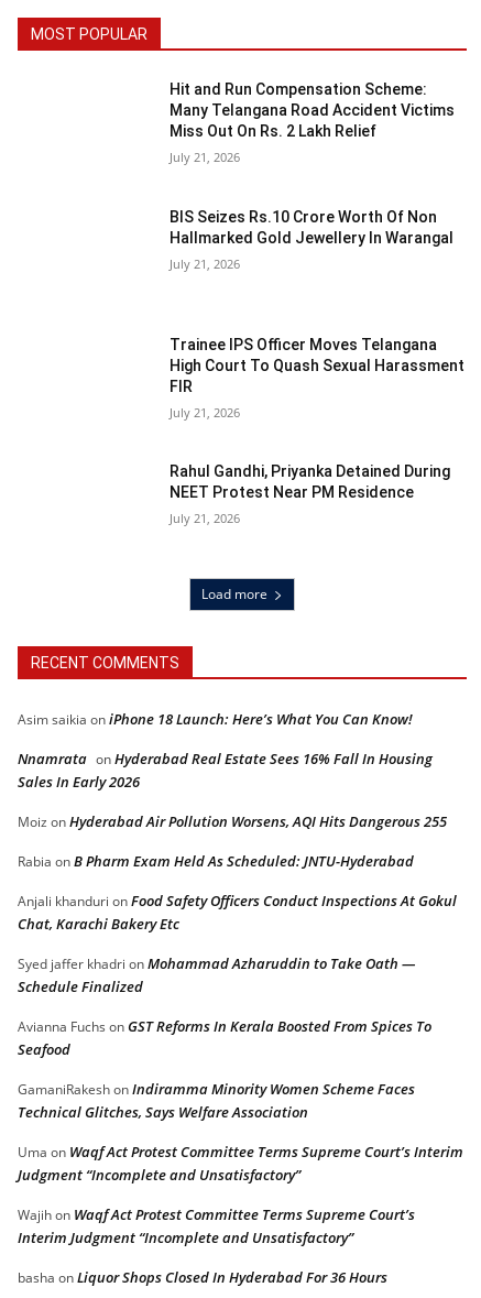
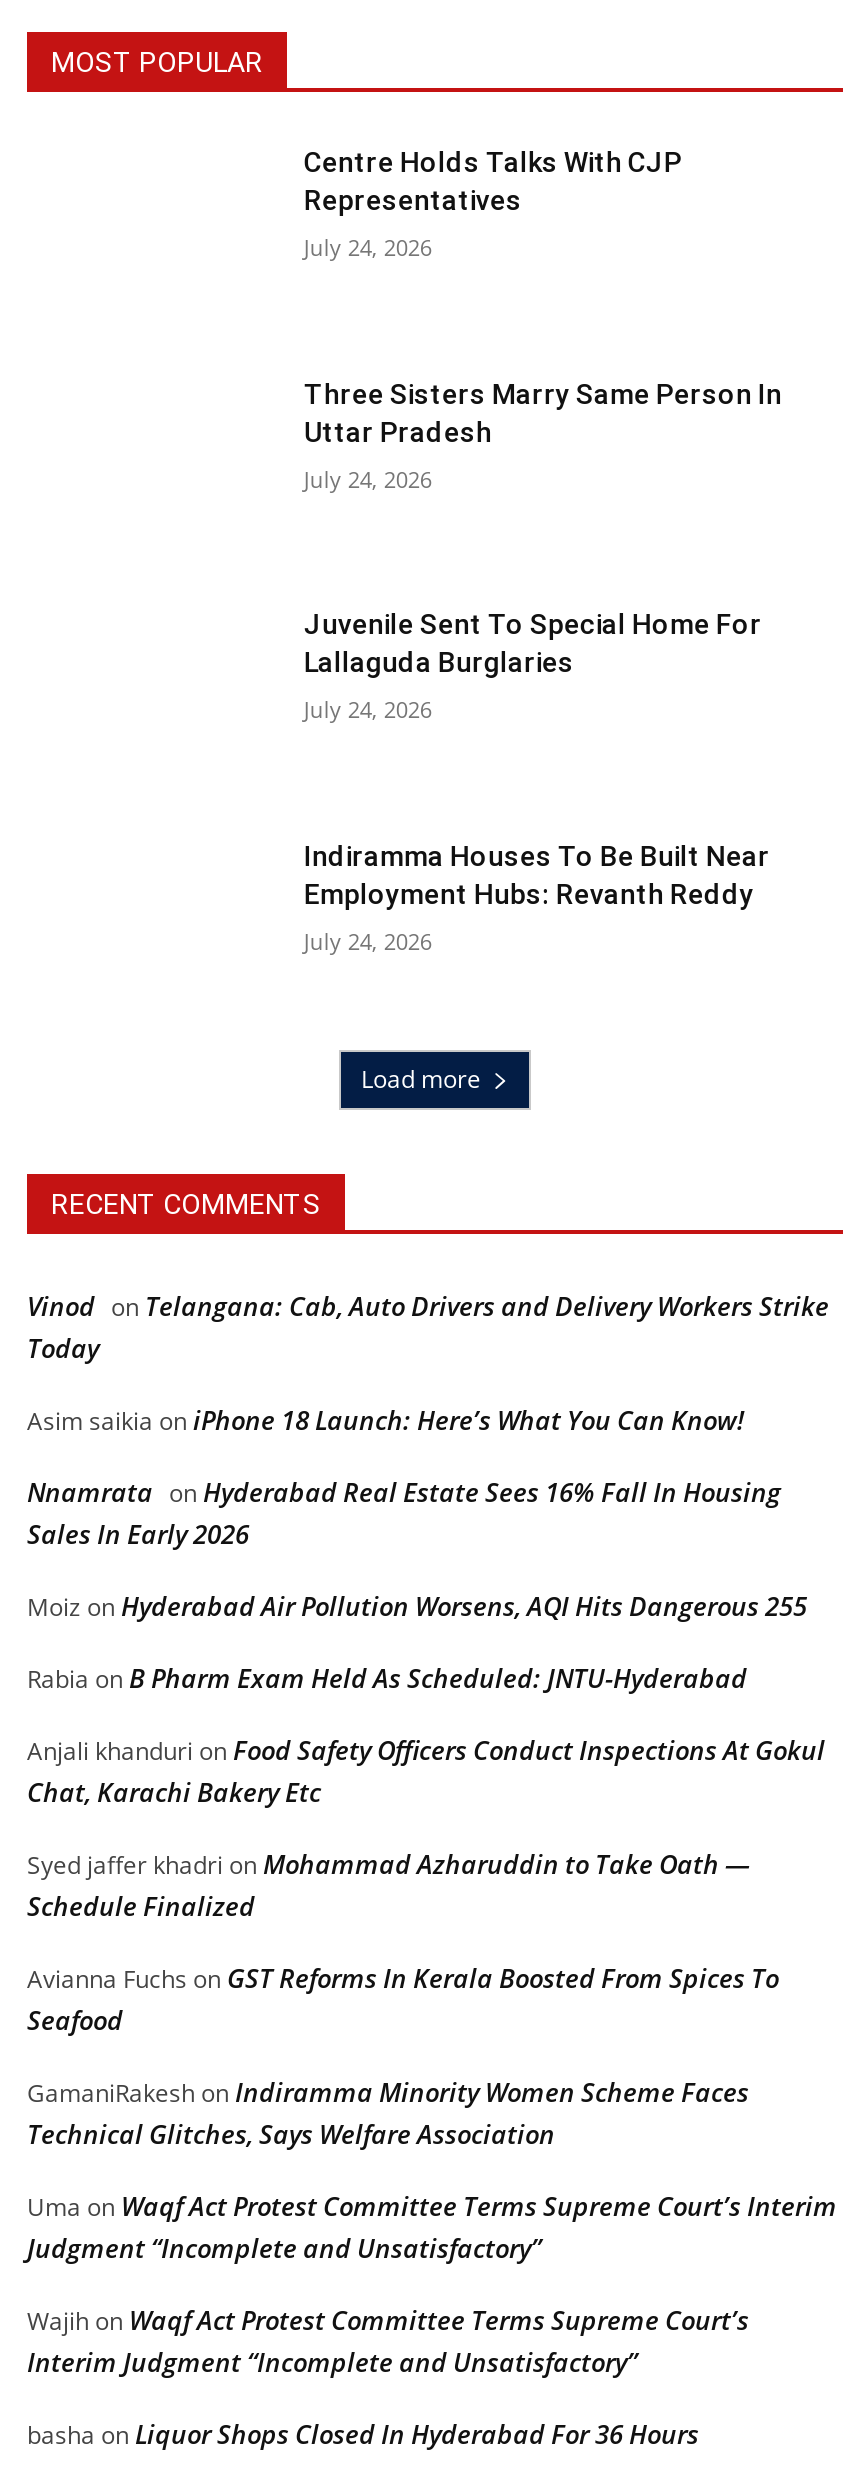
[170,81,455,140] Hit and Run Compensation Scheme: | Many Telangana Road Accident Victims | Miss Out On Rs. 2 Lakh Relief -> [304,146,682,216] Centre Holds Talks With CJP | Representatives
[170,149,240,165] July 21, 2026 -> [304,232,432,262] July 24, 2026
[170,208,454,246] BIS Seizes Rs.10 Crore Worth Of Non | Hallmarked Gold Jewellery In Warangal -> [304,378,782,448] Three Sisters Marry Same Person In | Uttar Pradesh
[170,255,240,272] July 21, 2026 -> [304,464,432,494] July 24, 2026
[170,335,465,395] Trainee IPS Officer Moves Telangana | High Court To Quash Sexual Harassment | FIR -> [304,609,762,679] Juvenile Sent To Special Home For | Lallaguda Burglaries
[170,404,240,420] July 21, 2026 -> [304,695,432,725] July 24, 2026
[170,463,451,501] Rahul Gandhi, Priyanka Detained During | NEET Protest Near PM Residence -> [304,841,770,911] Indiramma Houses To Be Built Near | Employment Hubs: Revanth Reddy
[170,510,240,527] July 21, 2026 -> [304,927,432,957] July 24, 2026
none -> [27,1288,829,1366] Vinod on Telangana: Cab, Auto Drivers and Delivery Workers Strike | Today

